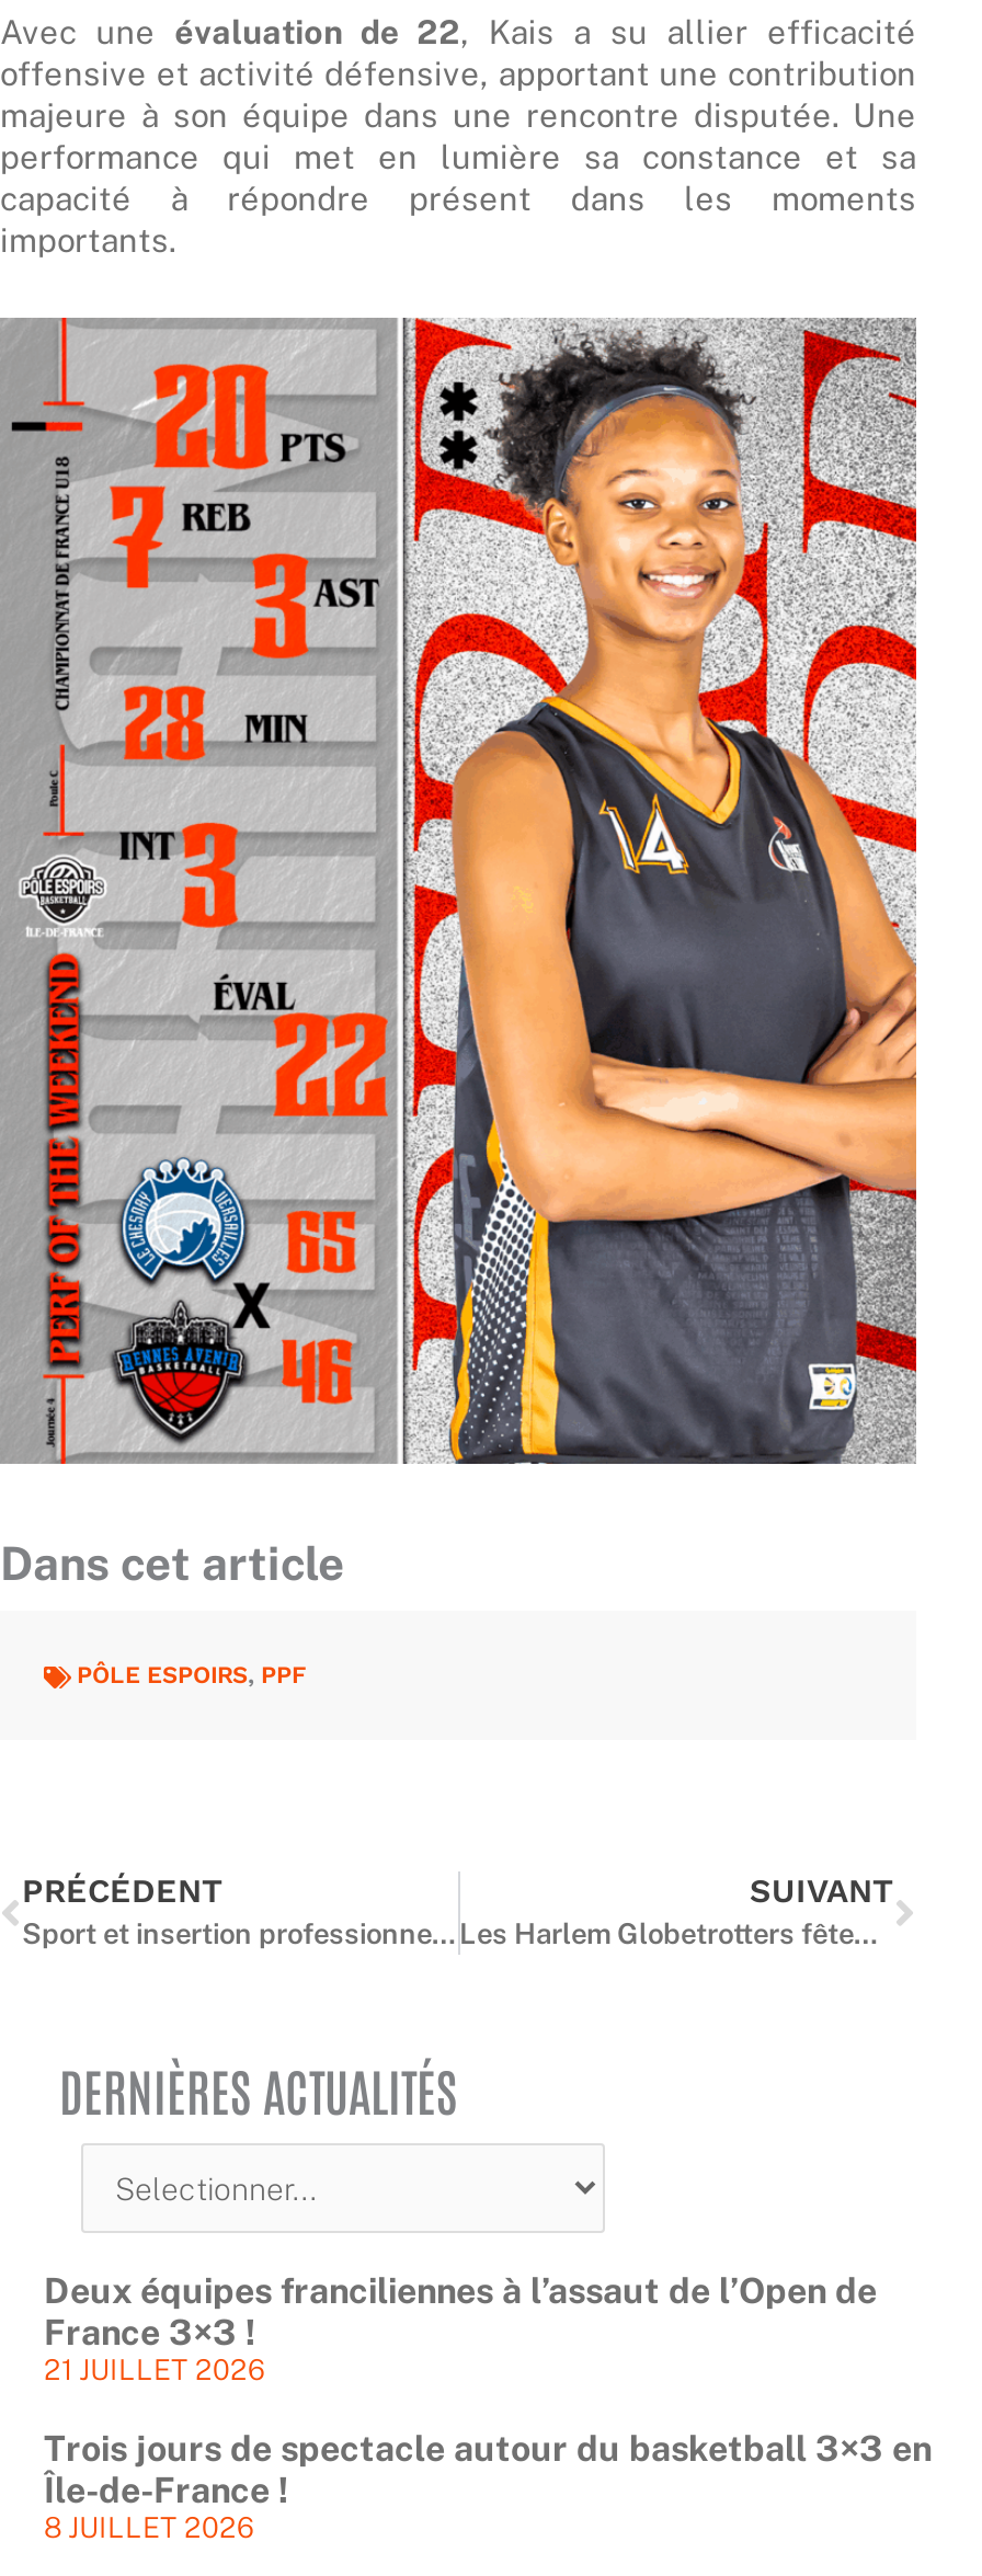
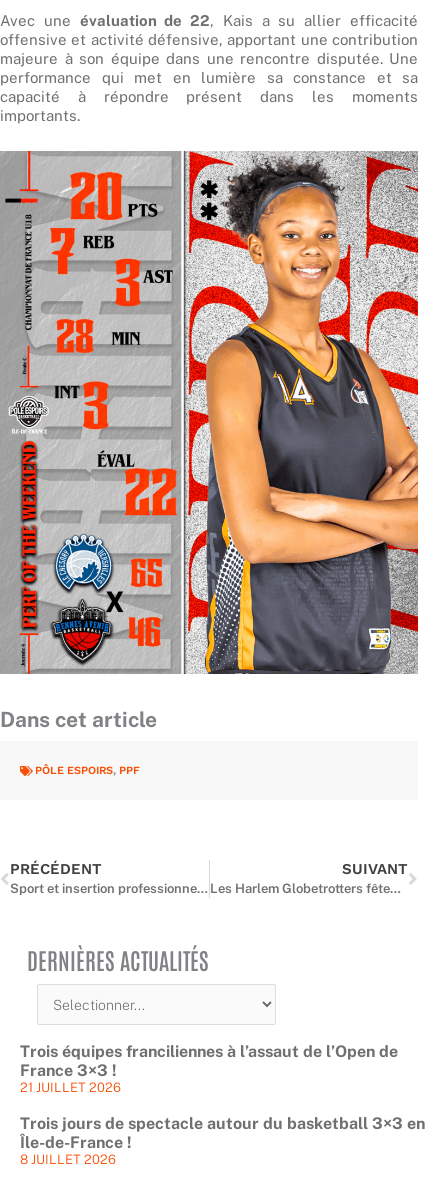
[44,2271,877,2313] Deux équipes franciliennes à l’assaut de l’Open de -> [20,1042,398,1061] Trois équipes franciliennes à l’assaut de l’Open de

